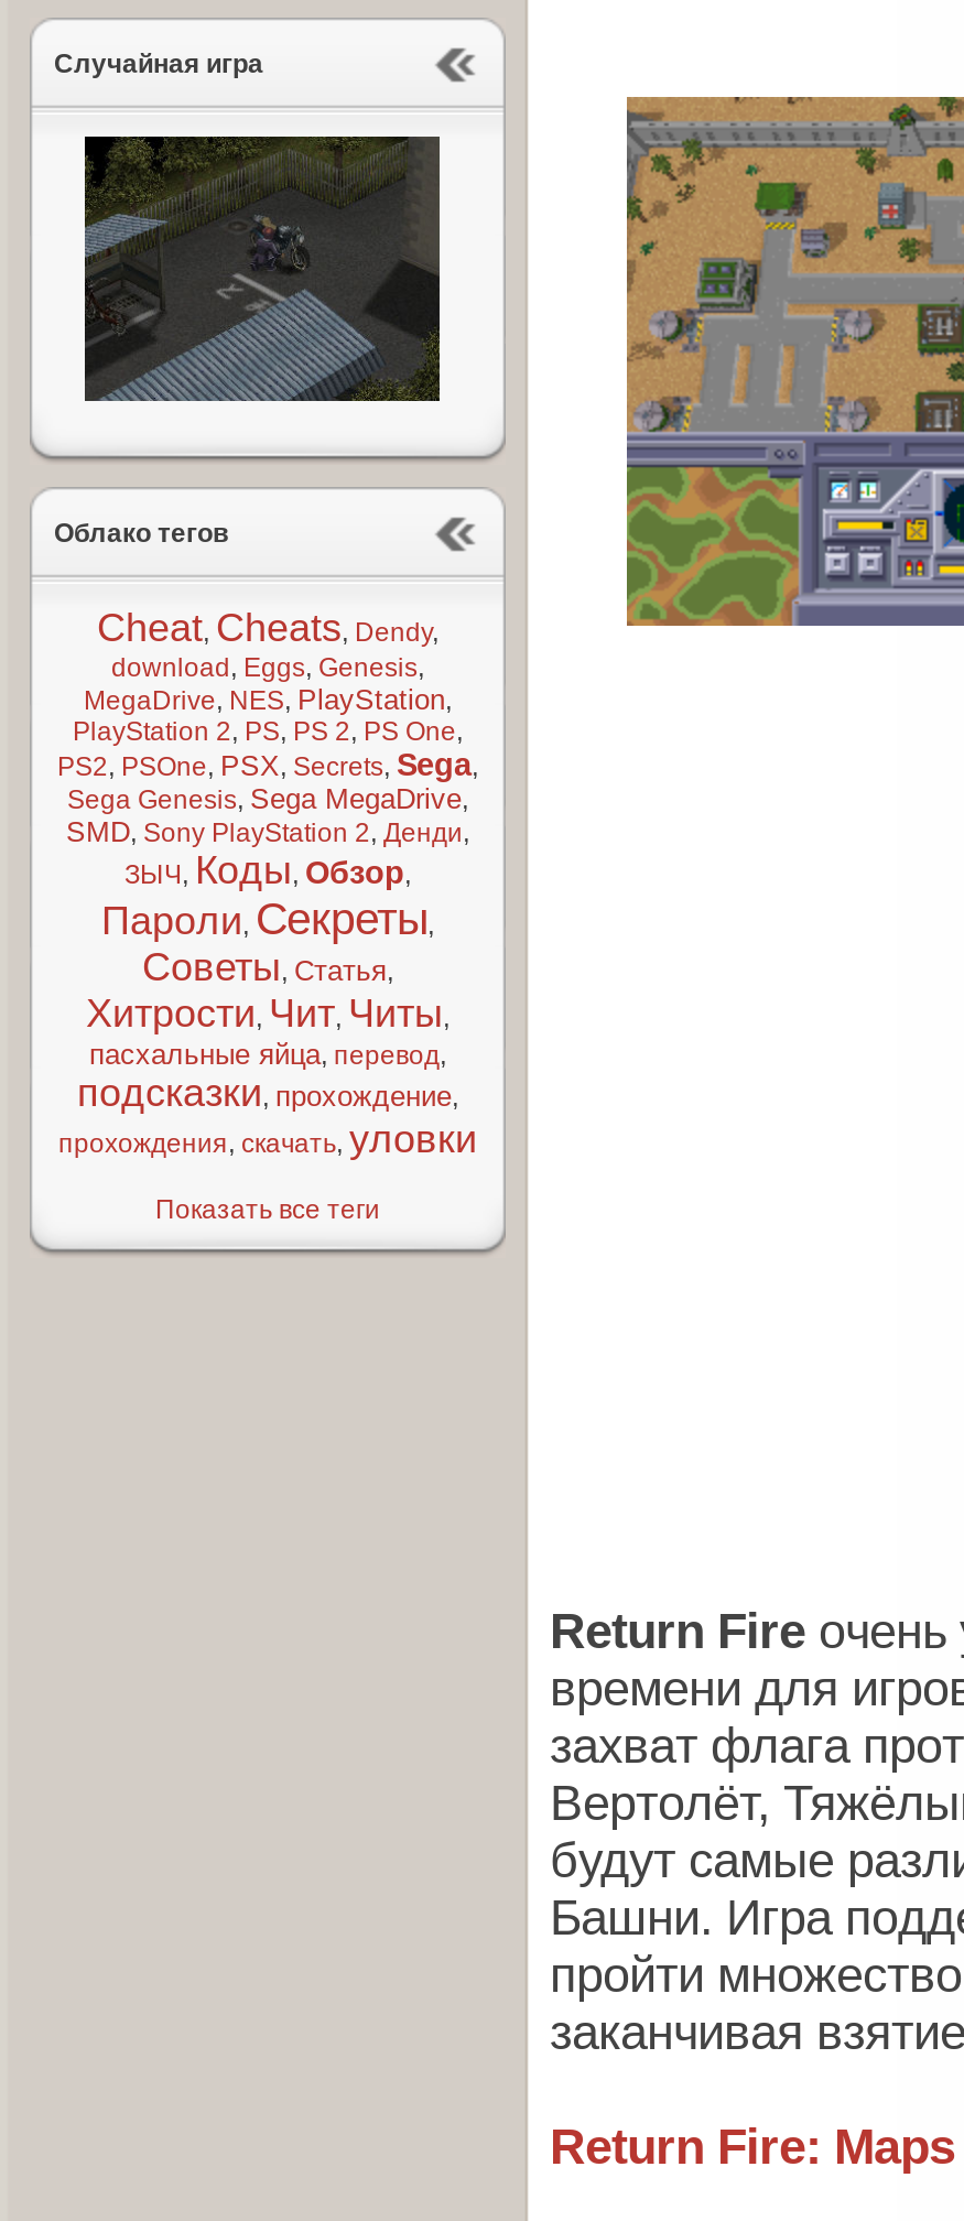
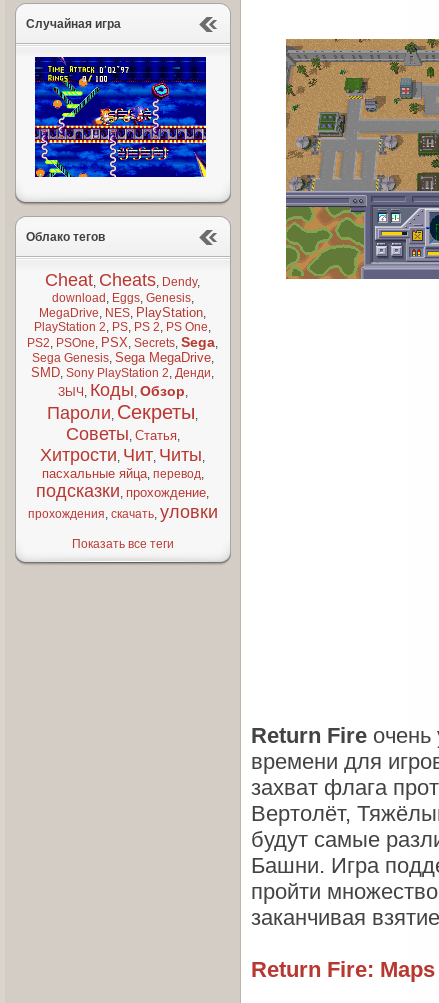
[74,134,451,403] [image] -> [34,56,207,178] [image]

